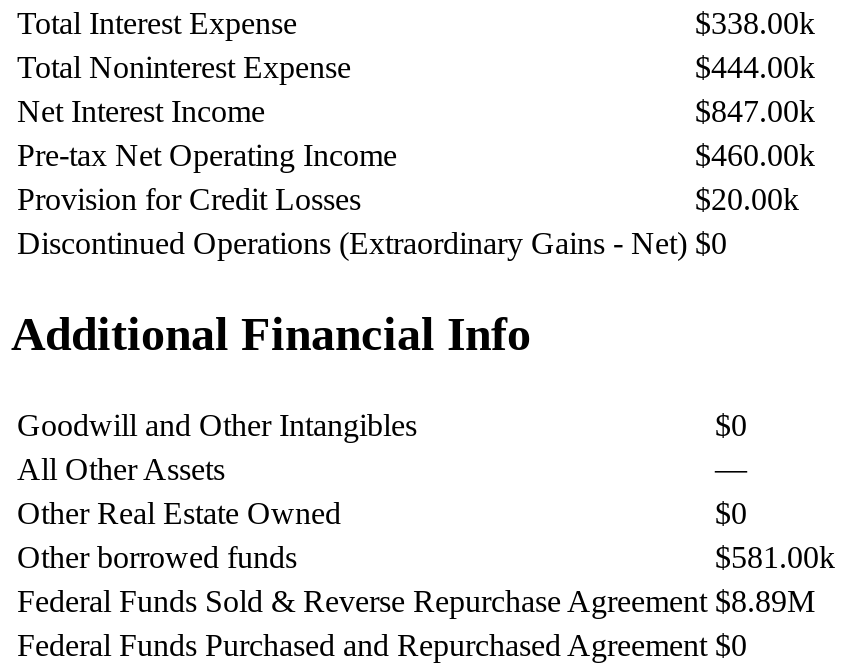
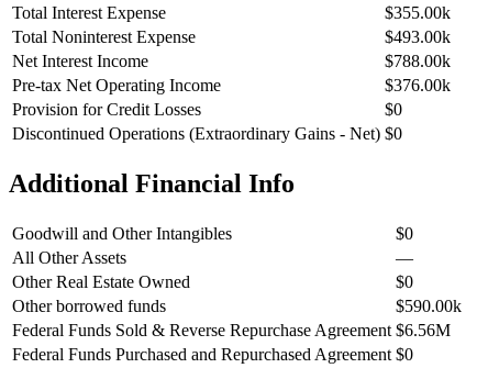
[695,7,815,41] $338.00k -> [385,4,451,22] $355.00k
[695,51,815,85] $444.00k -> [385,28,451,46] $493.00k
[695,95,815,129] $847.00k -> [385,52,451,71] $788.00k
[695,139,815,173] $460.00k -> [385,76,451,95] $376.00k
[695,183,799,217] $20.00k -> [385,100,402,119] $0
[17,540,835,618] $581.00k | Federal Funds Sold & Reverse Repurchase Agreement $8.89M -> [12,297,462,340] $590.00k | Federal Funds Sold & Reverse Repurchase Agreement $6.56M

